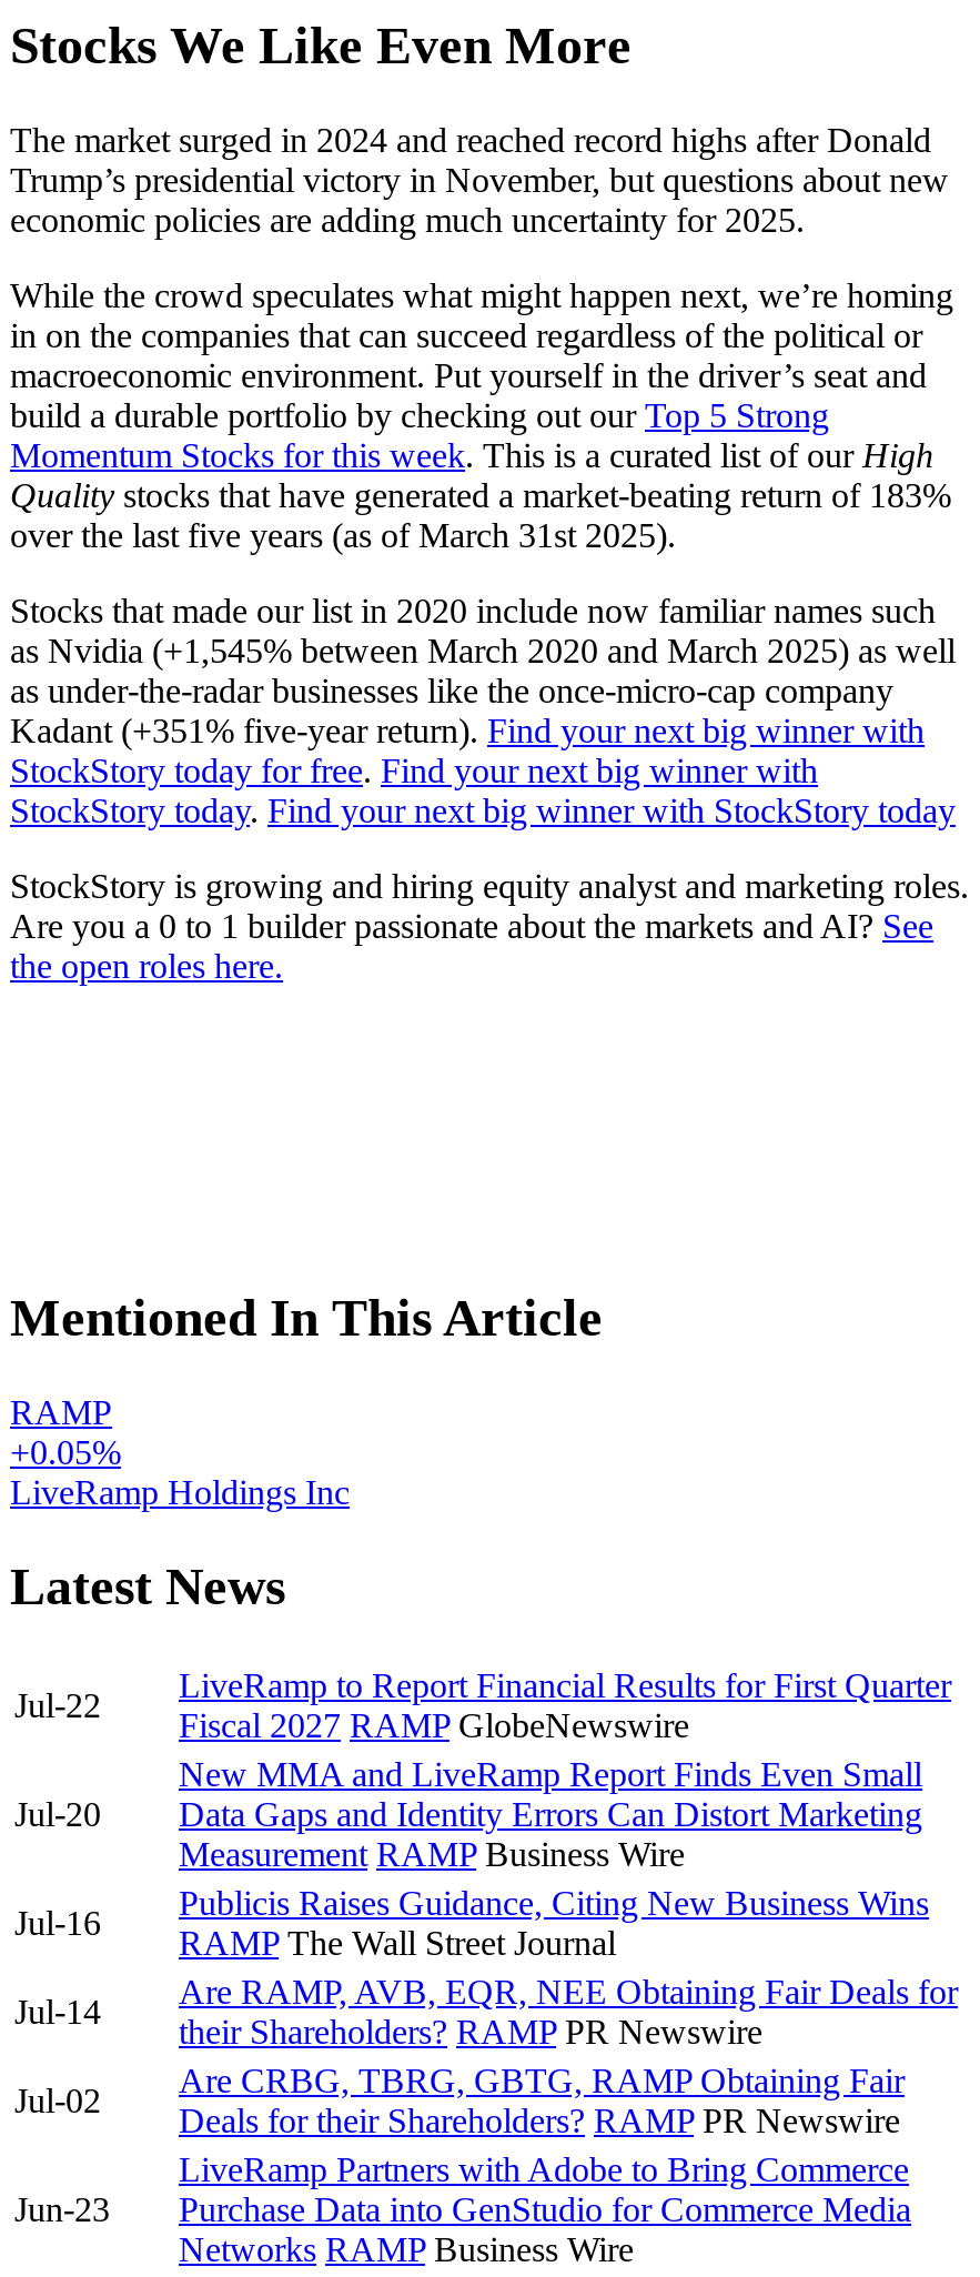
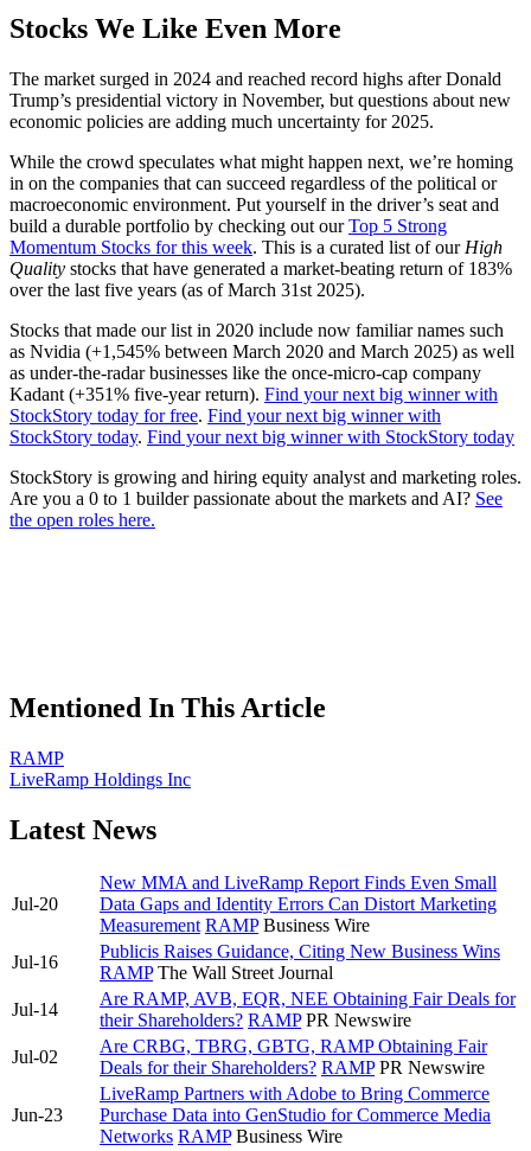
[10,1433,121,1471] +0.05% -> none
[179,1666,951,1744] LiveRamp to Report Financial Results for First Quarter | Fiscal 2027 RAMP GlobeNewswire -> none
[14,1686,101,1724] Jul-22 -> none

